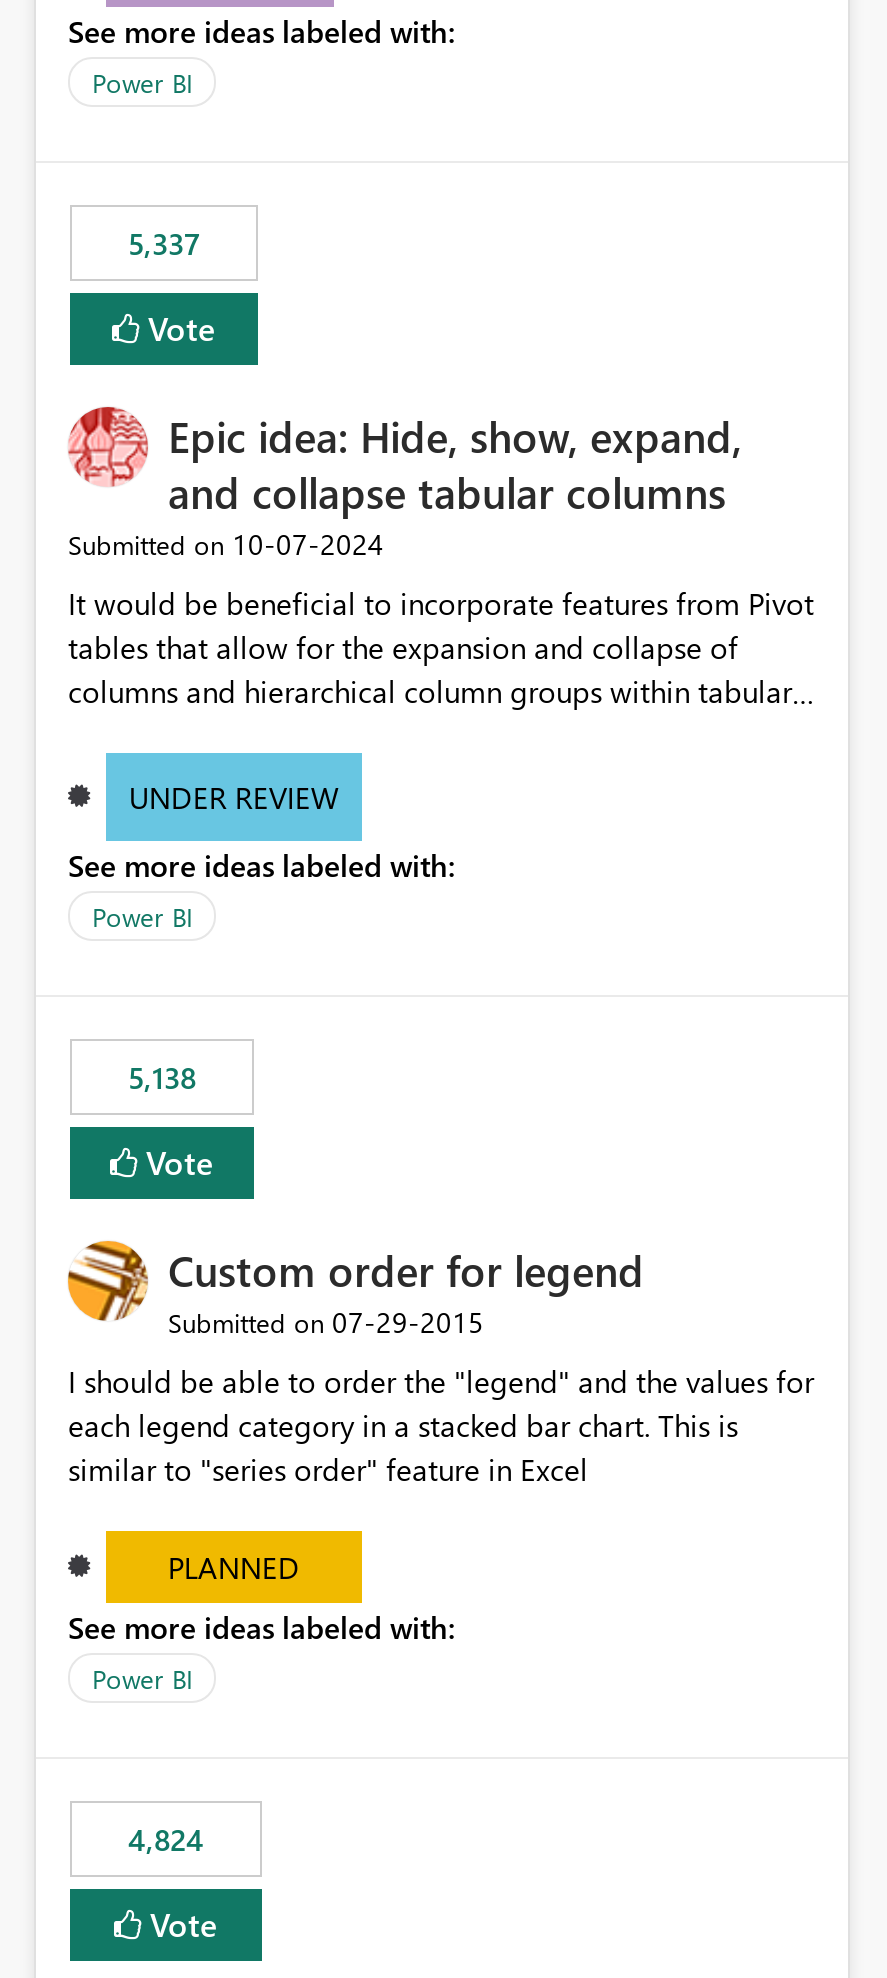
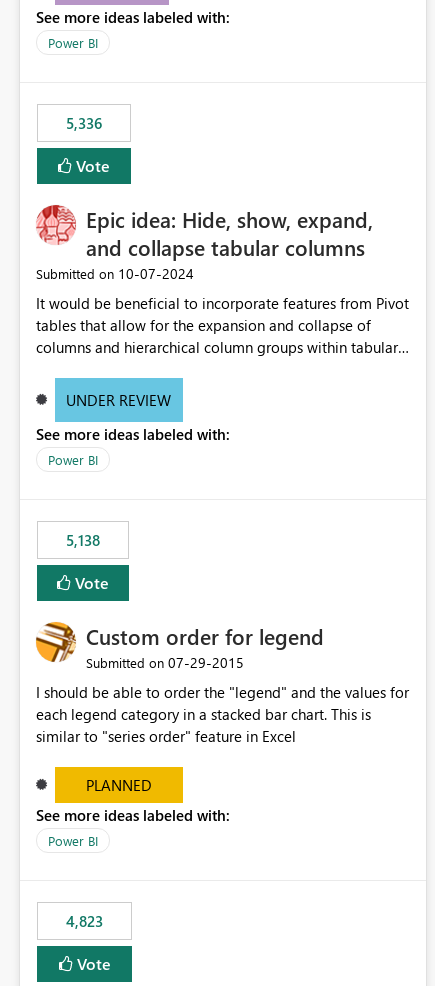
[128,224,200,264] 5,337 -> [66,113,102,133] 5,336
[128,1820,204,1860] 4,824 -> [66,911,103,931] 4,823

